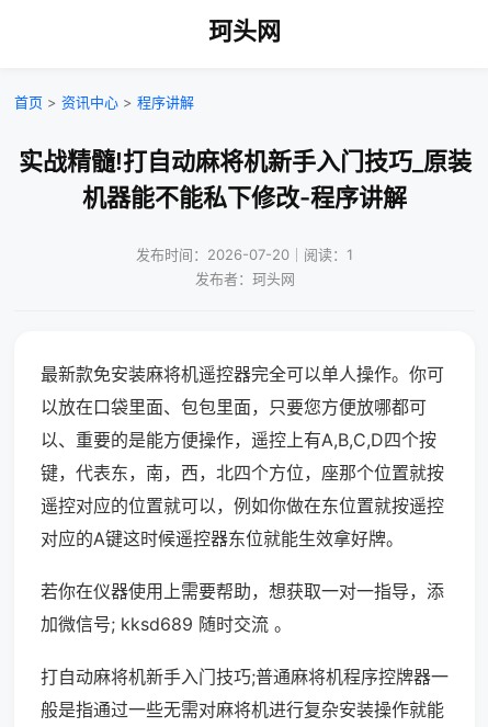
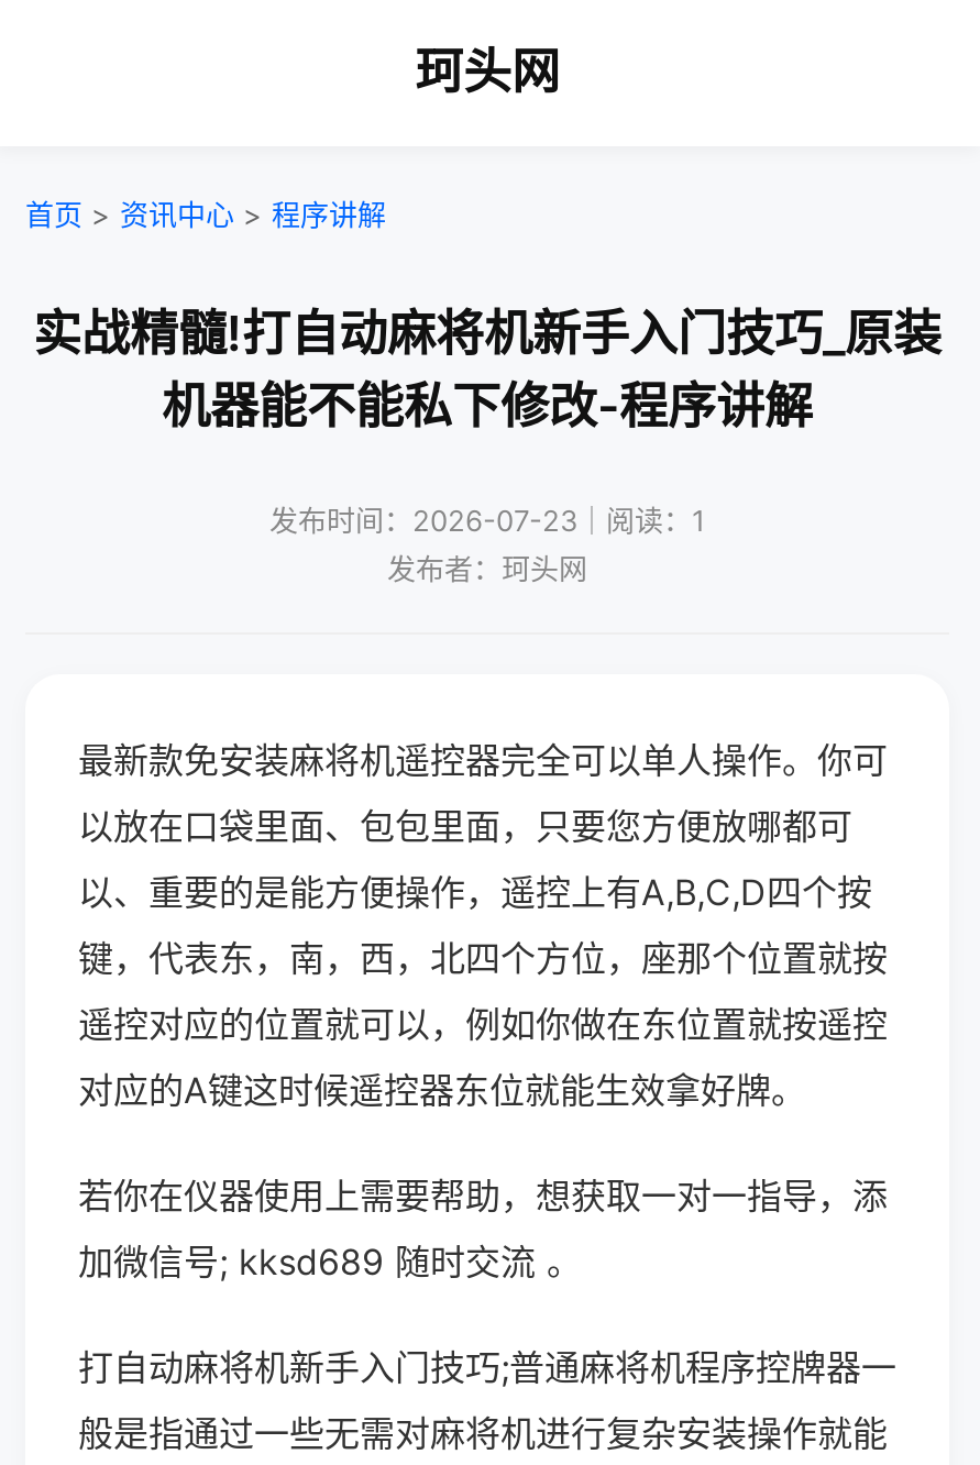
[136,246,353,263] 发布时间：2026-07-20｜阅读：1 -> [269,503,705,538] 发布时间：2026-07-23｜阅读：1

